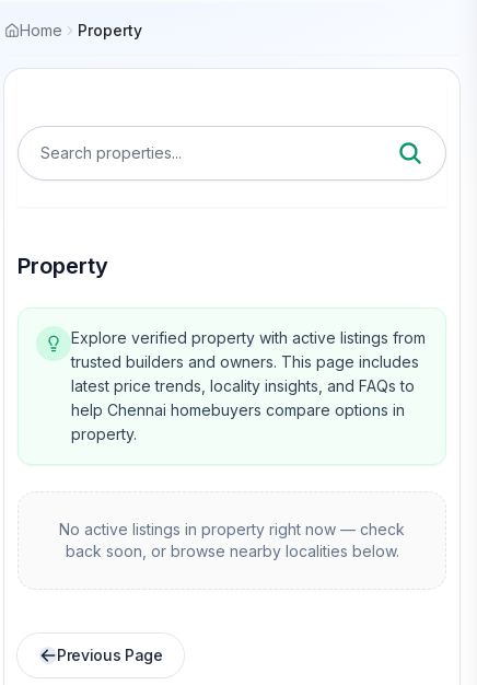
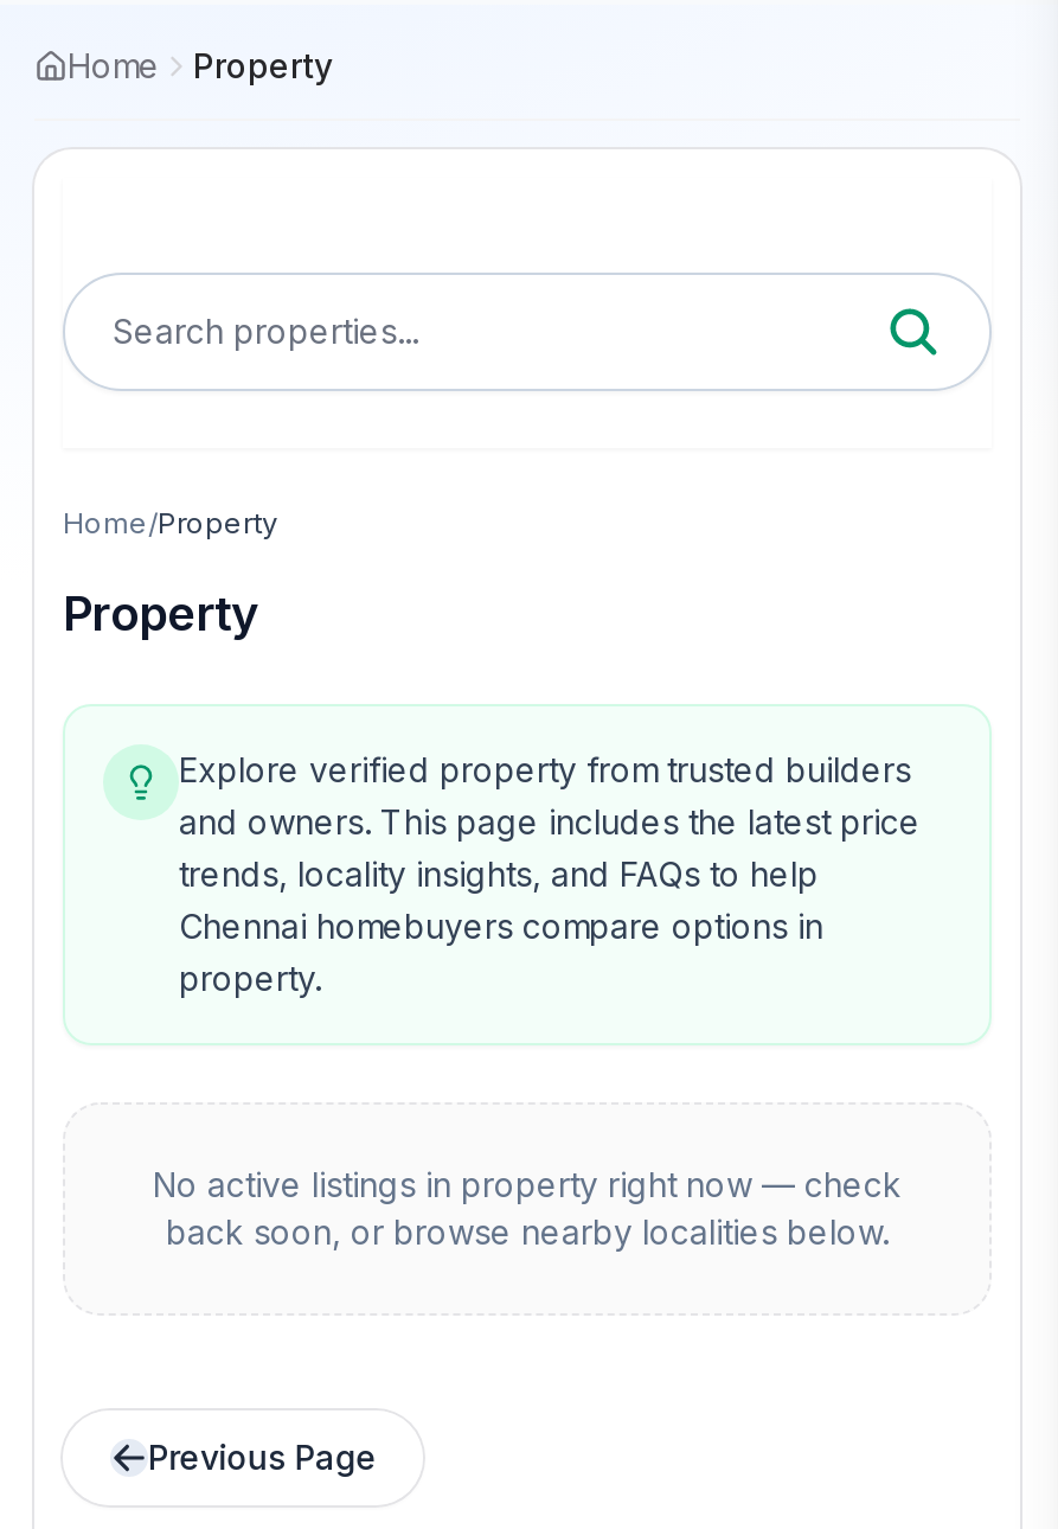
none -> [63,505,278,540] Home/Property
[71,328,426,419] Explore verified property with active listings from | trusted builders and owners. This page includes | latest price trends, locality insights, and FAQs to | help Chennai homebuyers compare options in -> [179,749,921,946] Explore verified property from trusted builders | and owners. This page includes the latest price | trends, locality insights, and FAQs to help | Chennai homebuyers compare options in

